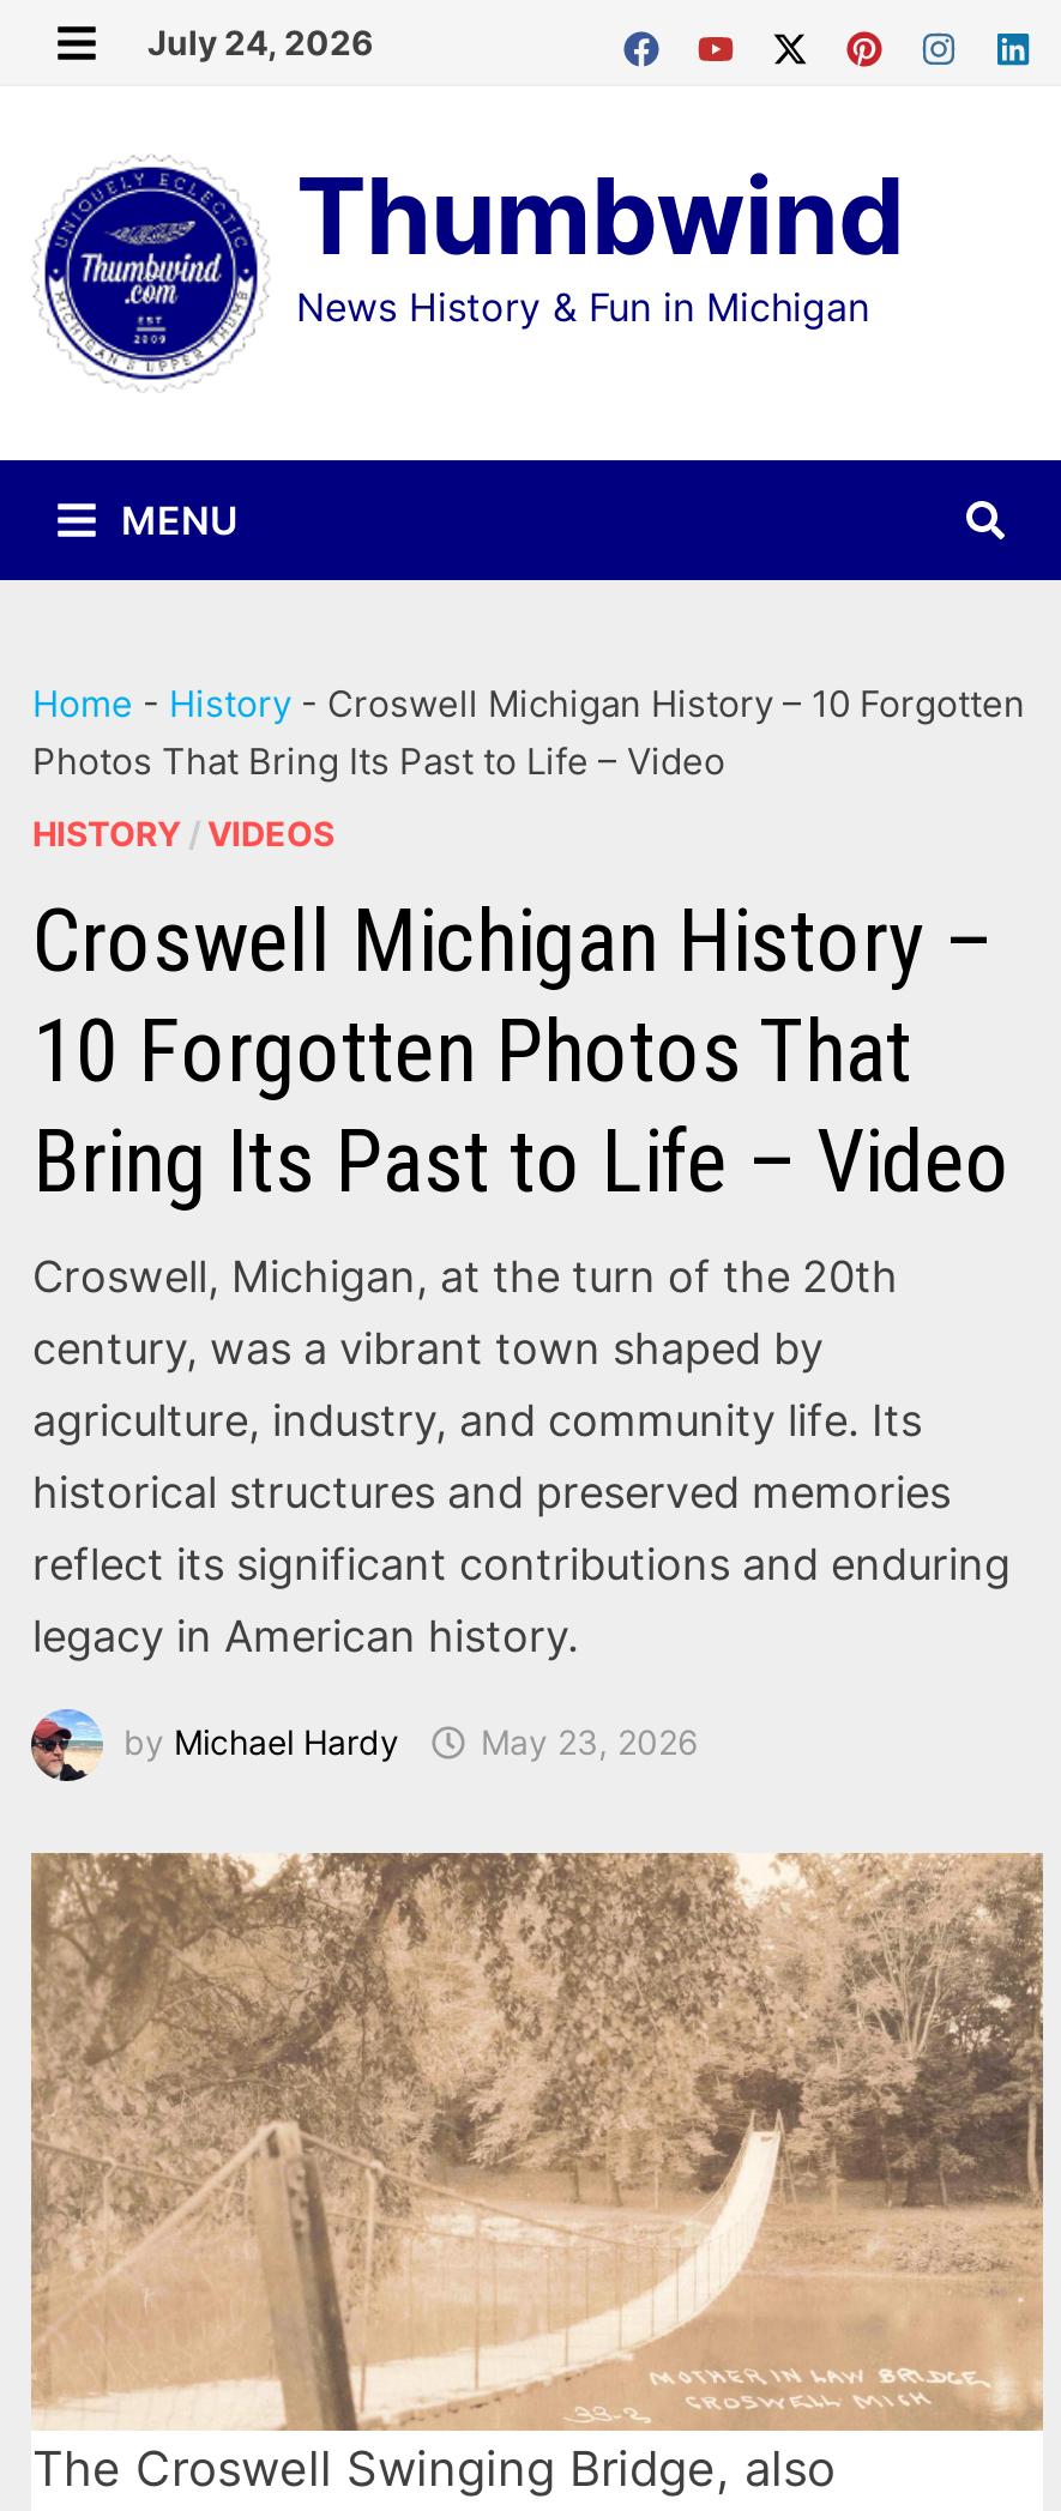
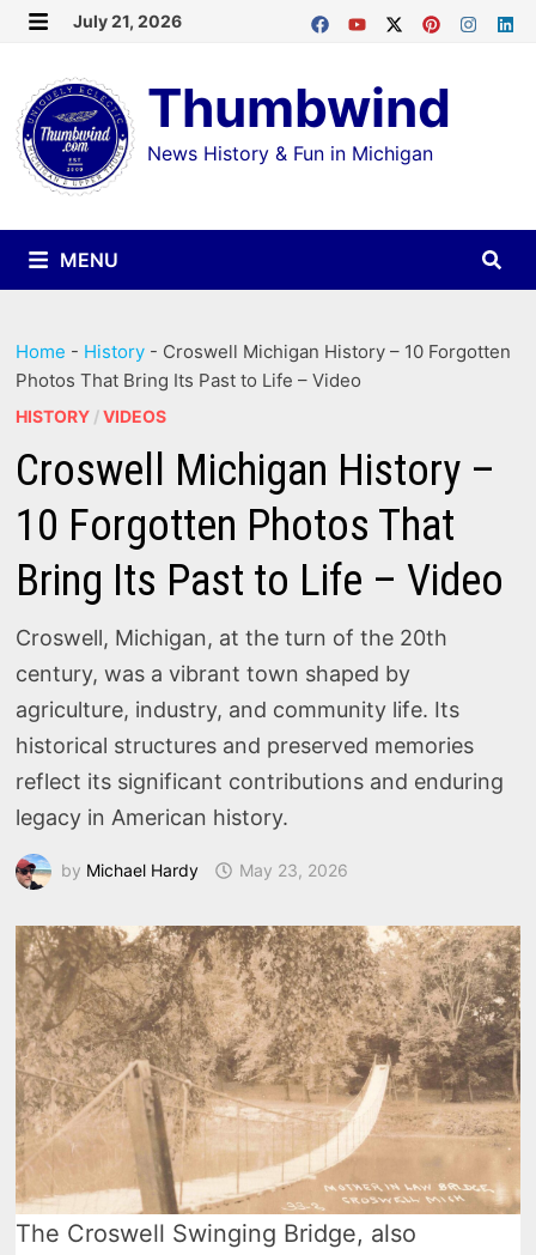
[147,22,373,62] July 24, 2026 -> [73,11,182,31] July 21, 2026

